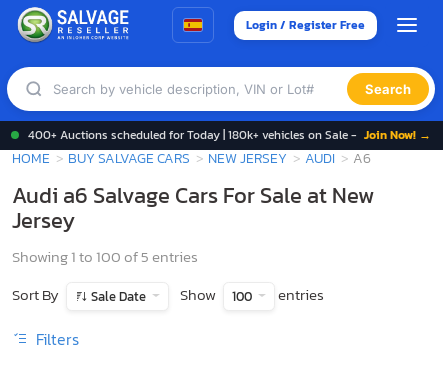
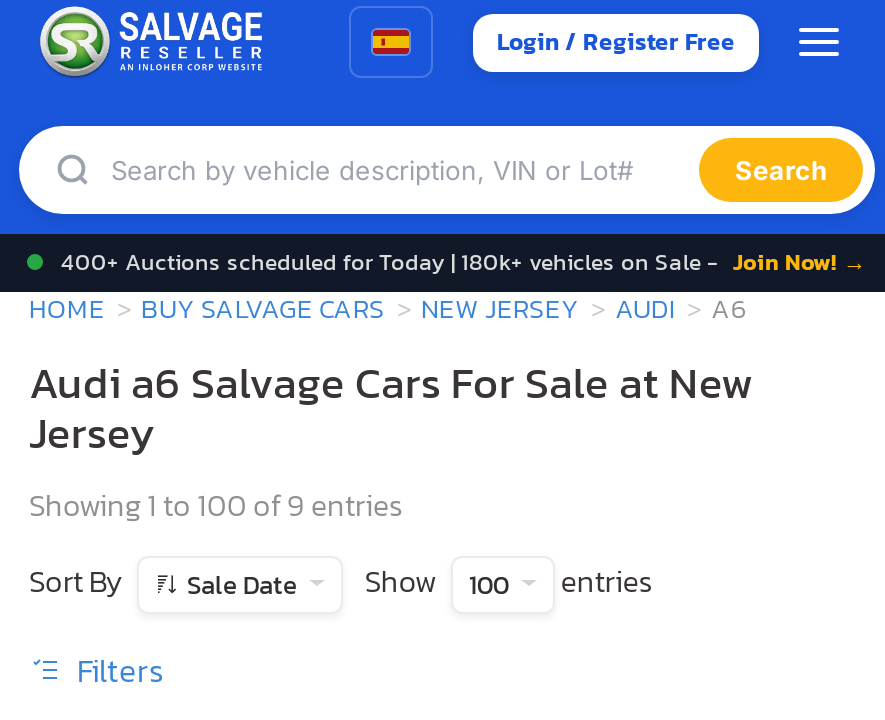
[12,245,198,268] Showing 1 to 100 of 5 entries -> [29,481,403,527] Showing 1 to 100 of 9 entries

